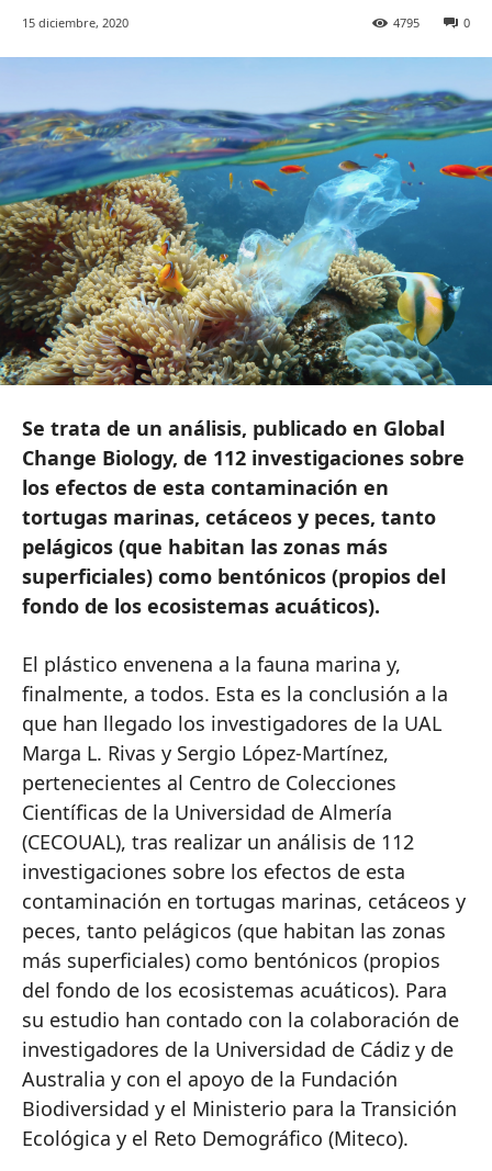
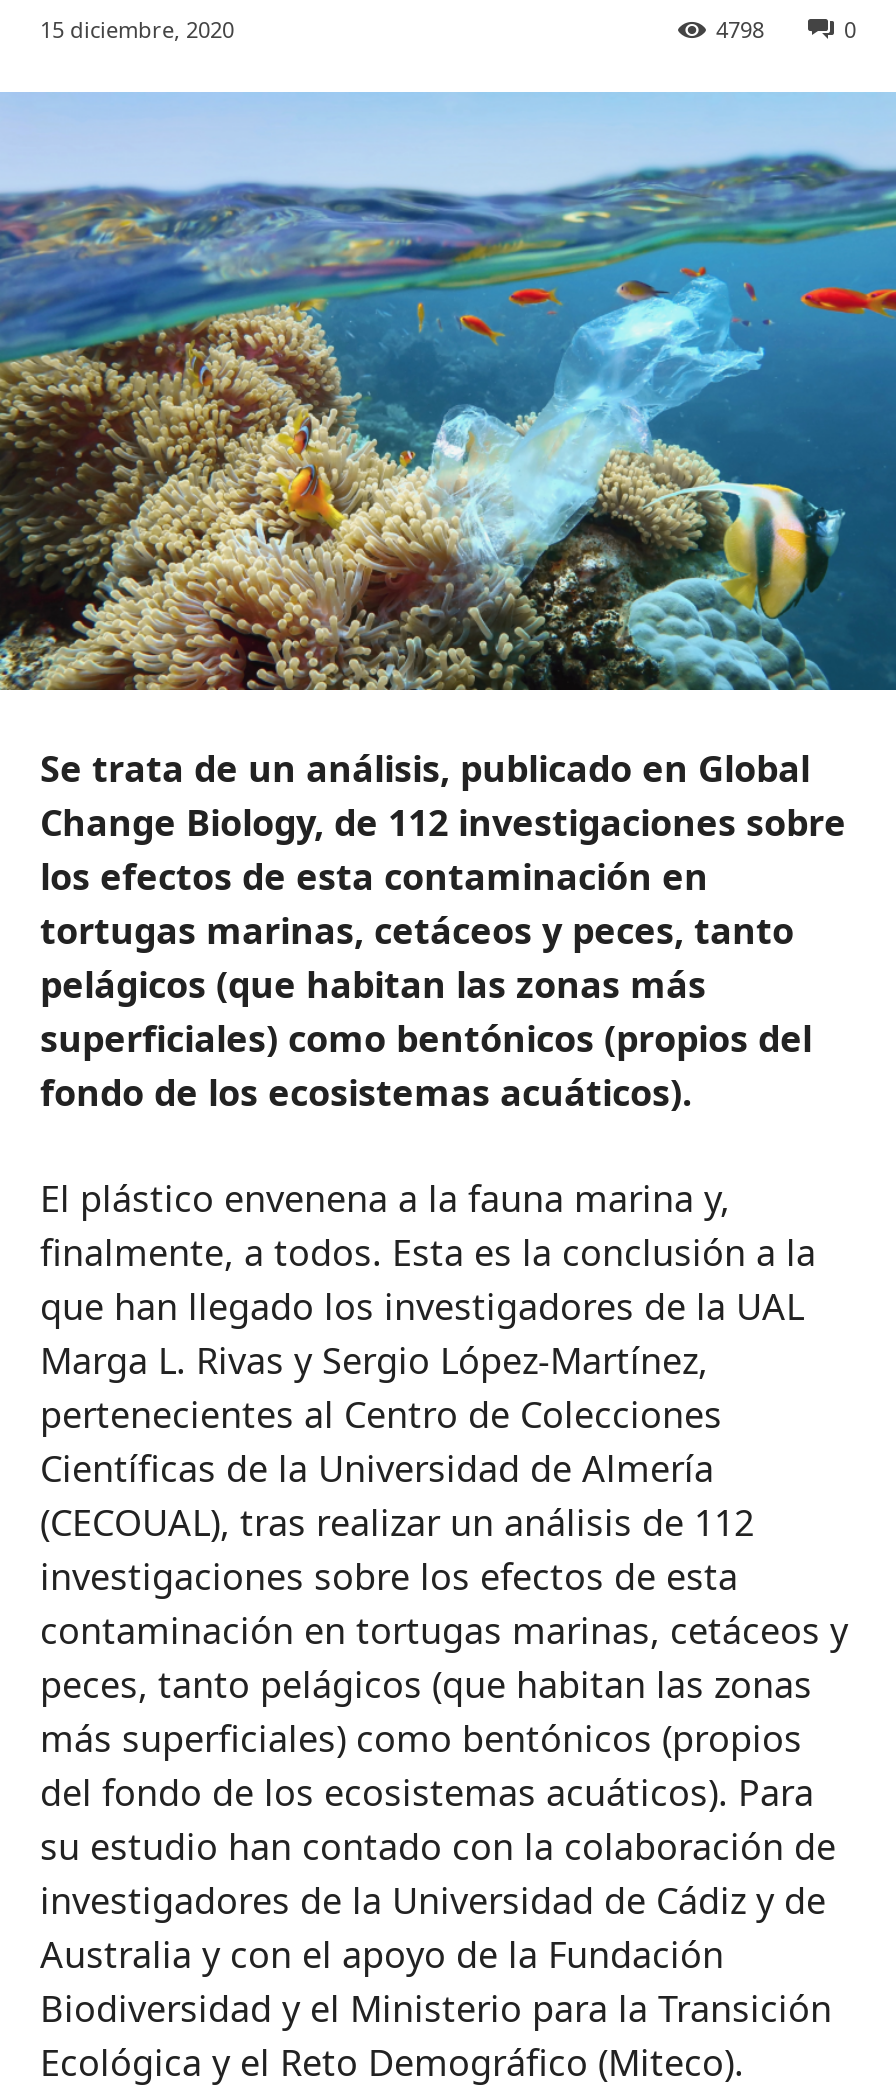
[393,14,420,31] 4795 -> [716,14,764,44] 4798

